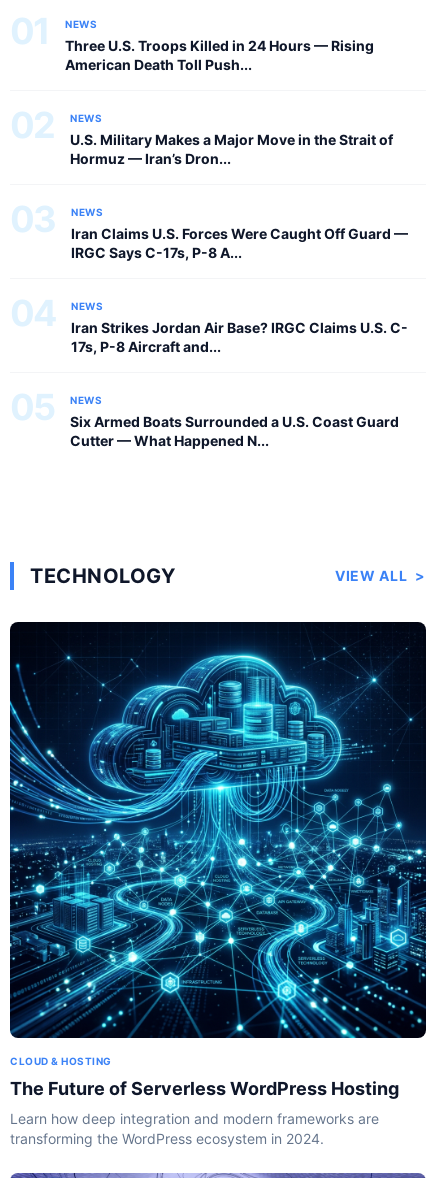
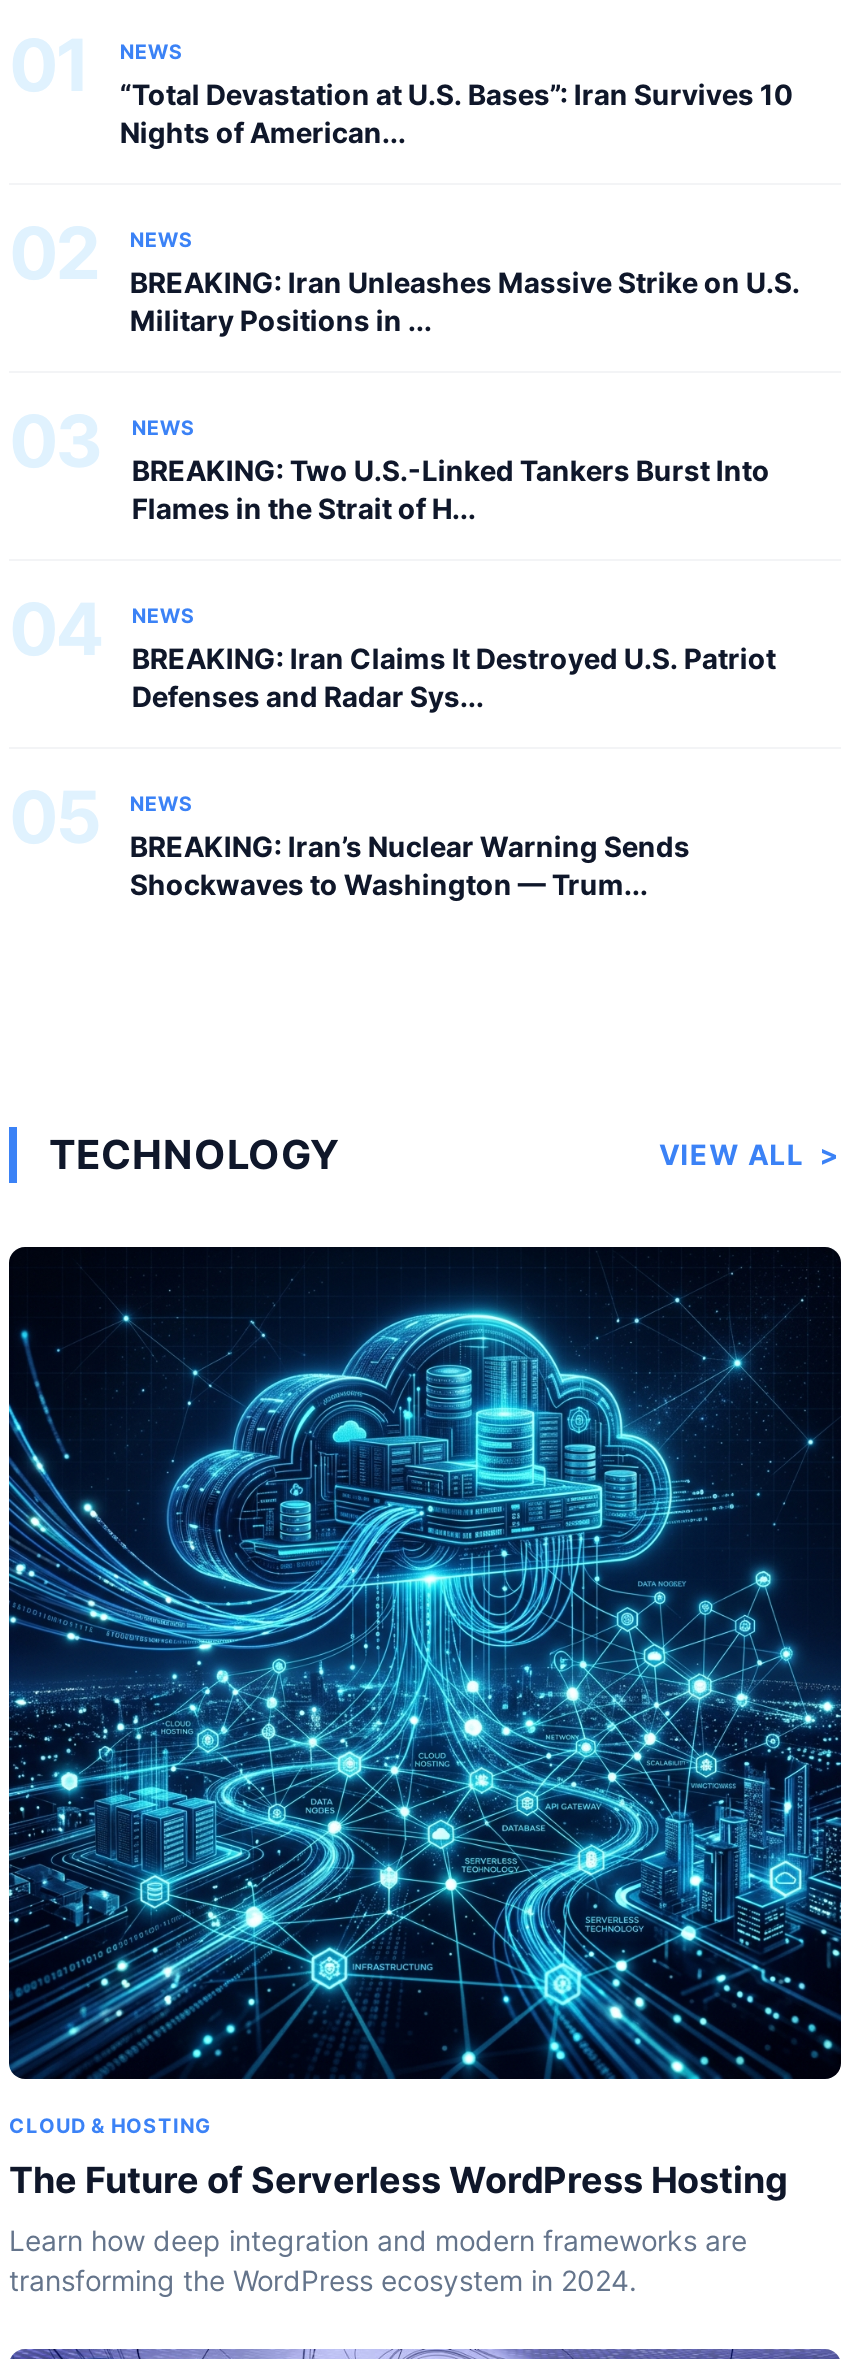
[65,37,374,73] Three U.S. Troops Killed in 24 Hours — Rising | American Death Toll Push... -> [120,77,794,149] “Total Devastation at U.S. Bases”: Iran Survives 10 | Nights of American...
[70,131,393,167] U.S. Military Makes a Major Move in the Strait of | Hormuz — Iran’s Dron... -> [130,265,800,337] BREAKING: Iran Unleashes Massive Strike on U.S. | Military Positions in ...
[71,225,408,261] Iran Claims U.S. Forces Were Caught Off Guard — | IRGC Says C-17s, P-8 A... -> [132,453,770,525] BREAKING: Two U.S.-Linked Tankers Burst Into | Flames in the Strait of H...
[71,319,408,355] Iran Strikes Jordan Air Base? IRGC Claims U.S. C- | 17s, P-8 Aircraft and... -> [132,641,776,713] BREAKING: Iran Claims It Destroyed U.S. Patriot | Defenses and Radar Sys...
[70,413,399,449] Six Armed Boats Surrounded a U.S. Coast Guard | Cutter — What Happened N... -> [130,829,690,901] BREAKING: Iran’s Nuclear Warning Sends | Shockwaves to Washington — Trum...

